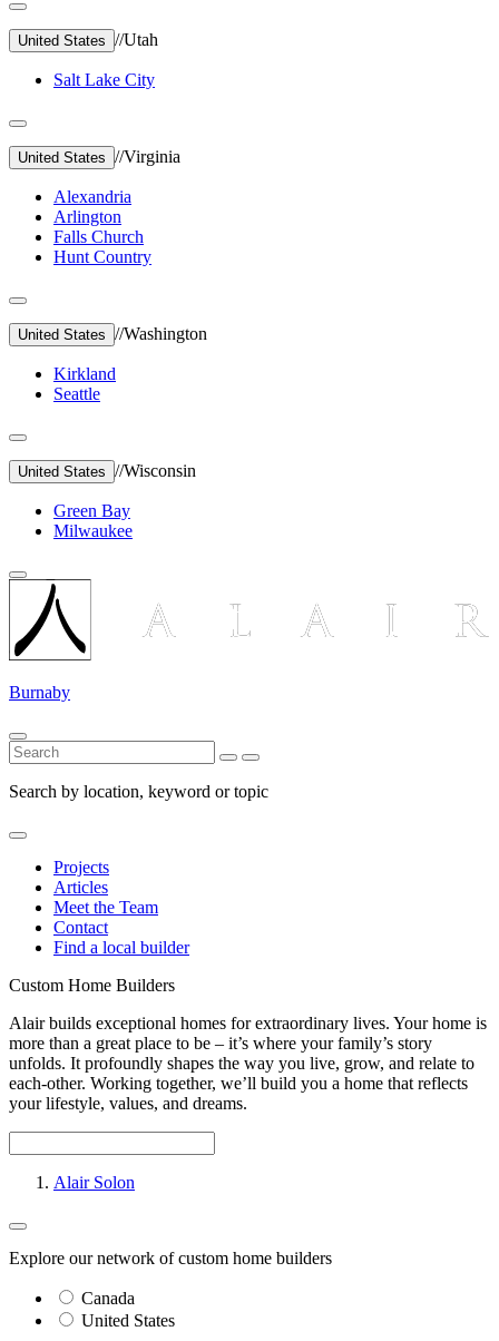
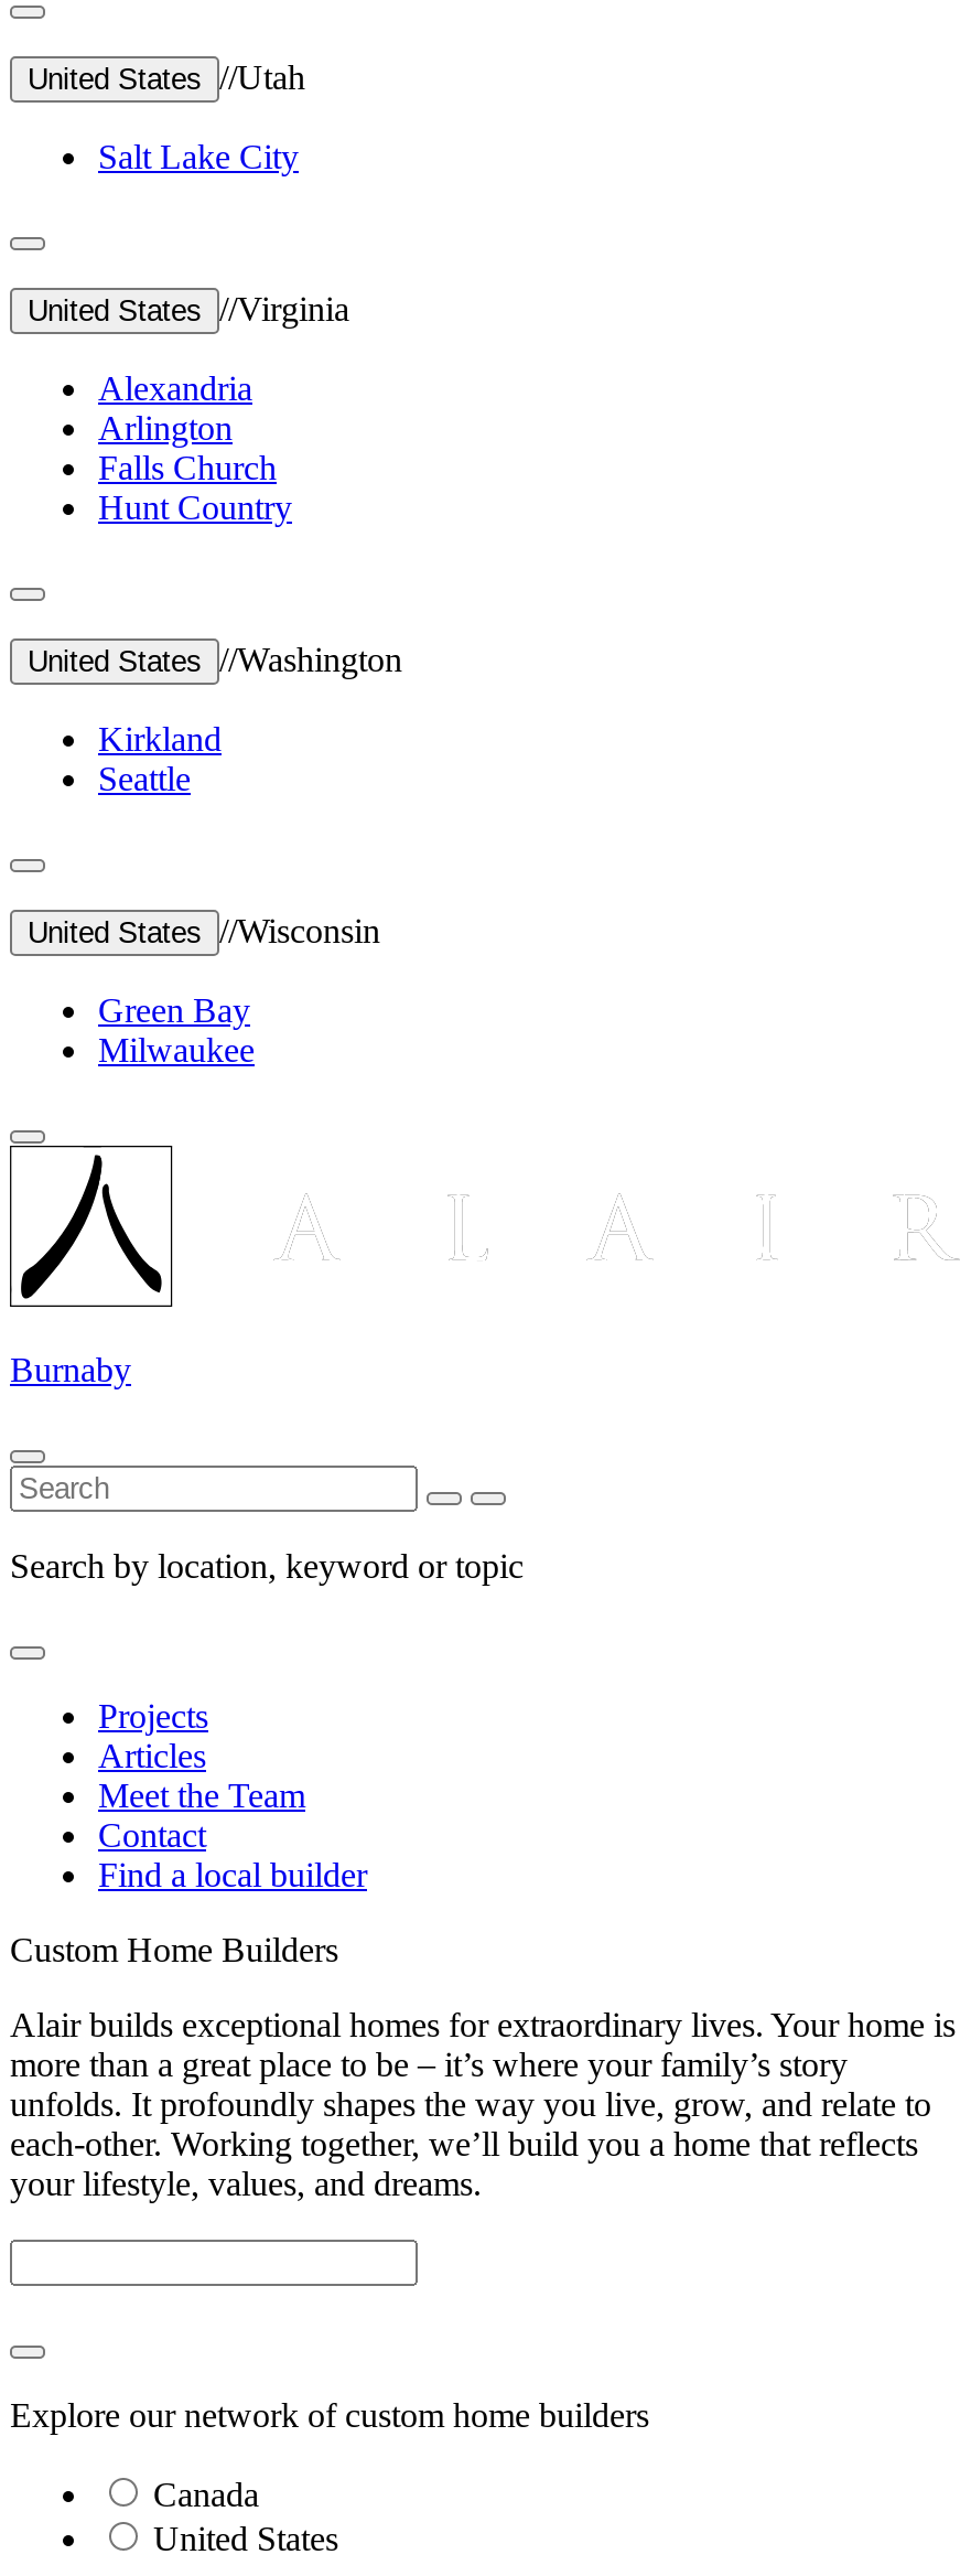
[53,1173,135,1192] Alair Solon -> none

